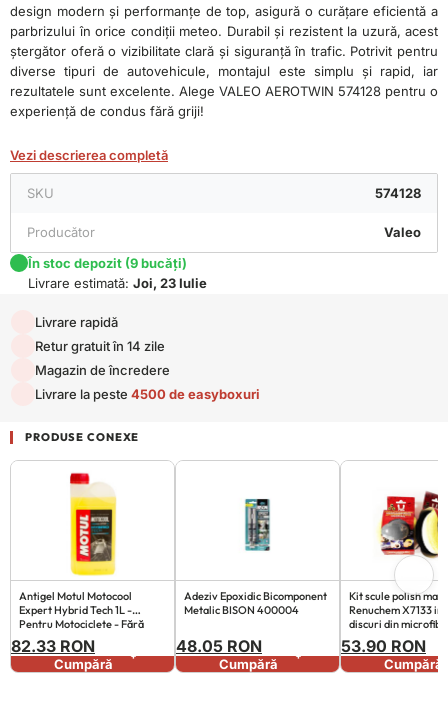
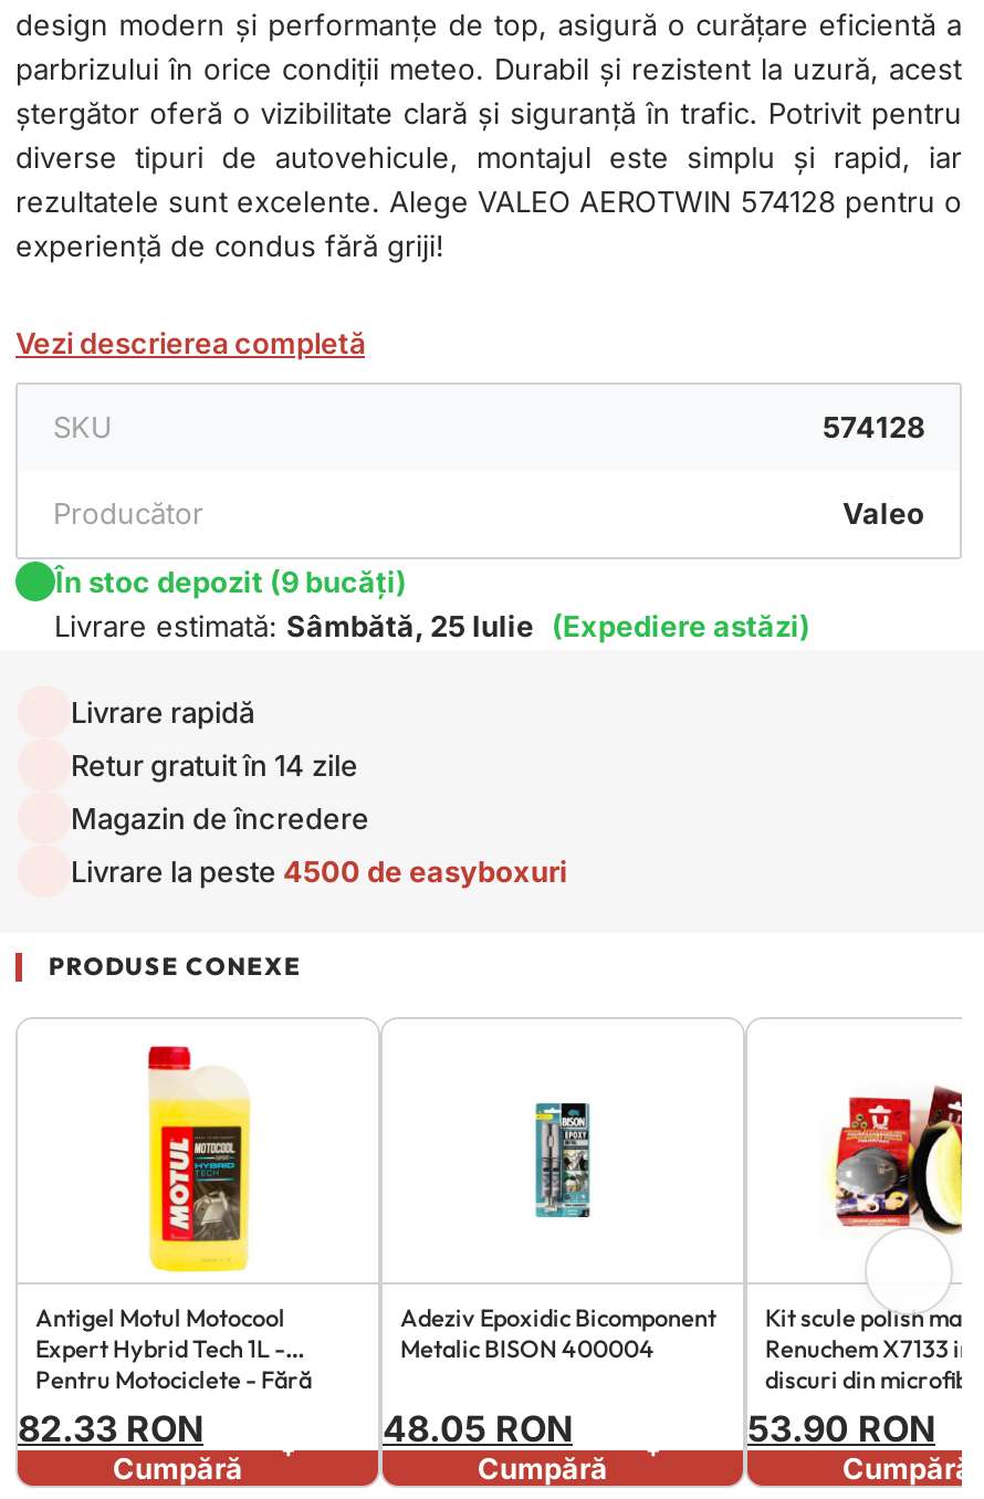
[27,275,206,291] Livrare estimată: Joi, 23 Iulie -> [54,608,810,643] Livrare estimată: Sâmbătă, 25 Iulie (Expediere astăzi)

